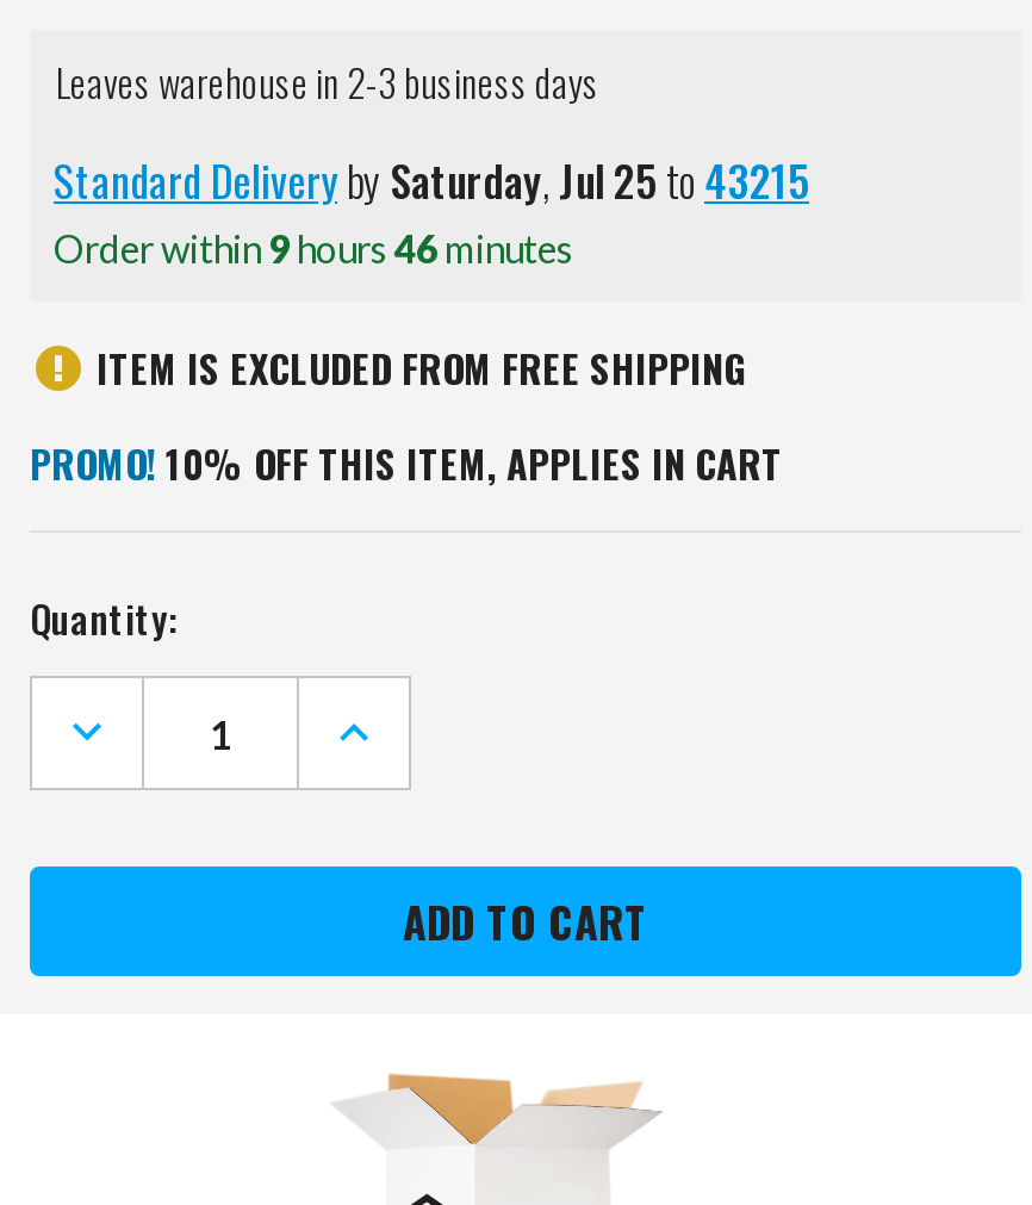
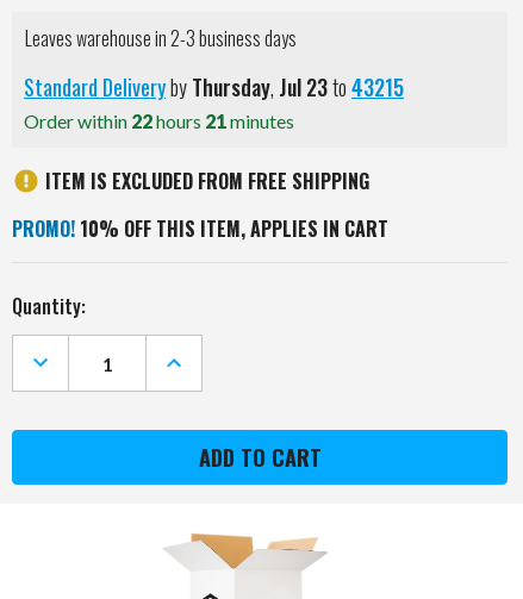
[54,149,809,211] Standard Delivery by Saturday, Jul 25 to 43215 -> [24,72,404,103] Standard Delivery by Thursday, Jul 23 to 43215
[54,226,573,271] Order within 9 hours 46 minutes -> [24,110,294,132] Order within 22 hours 21 minutes

